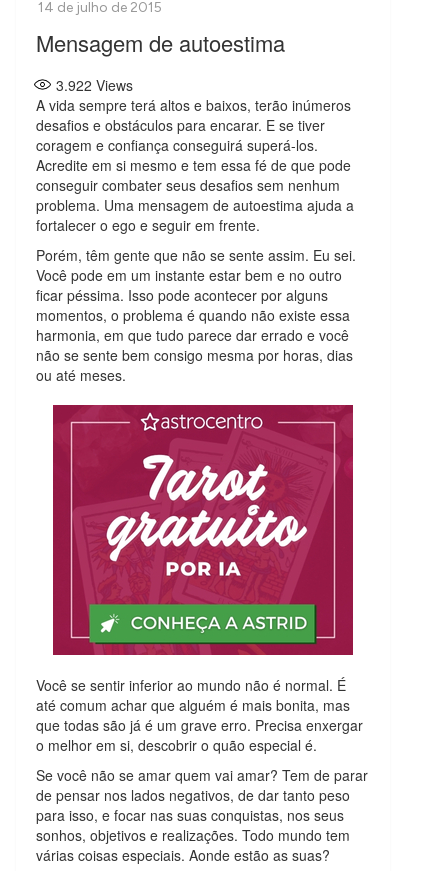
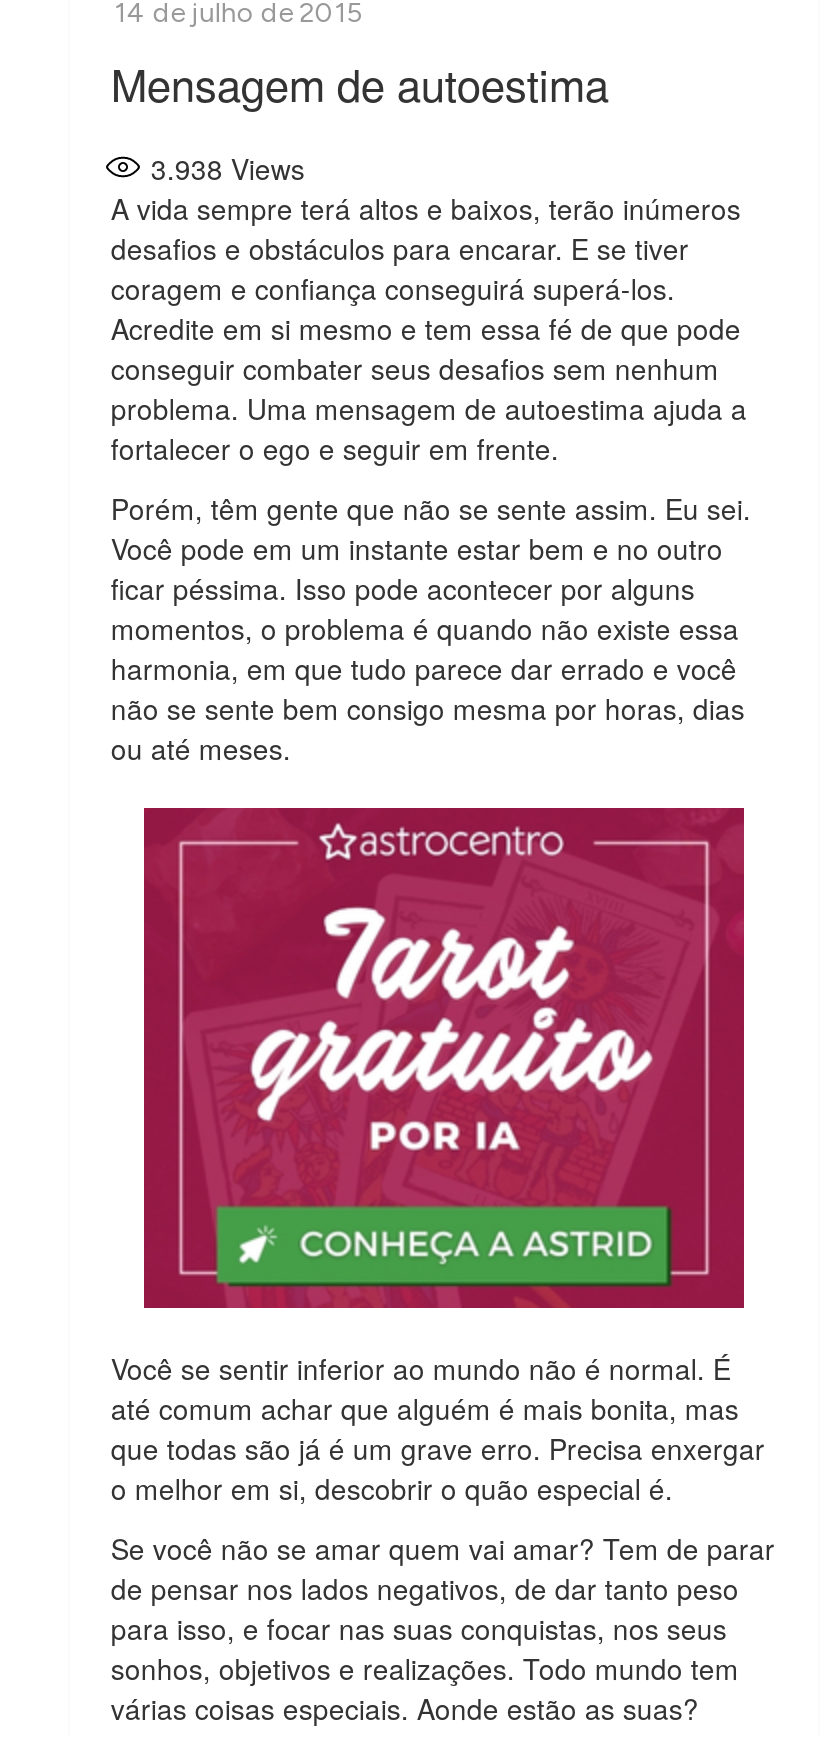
[56,75,133,95] 3.922 Views -> [151,148,305,188] 3.938 Views

